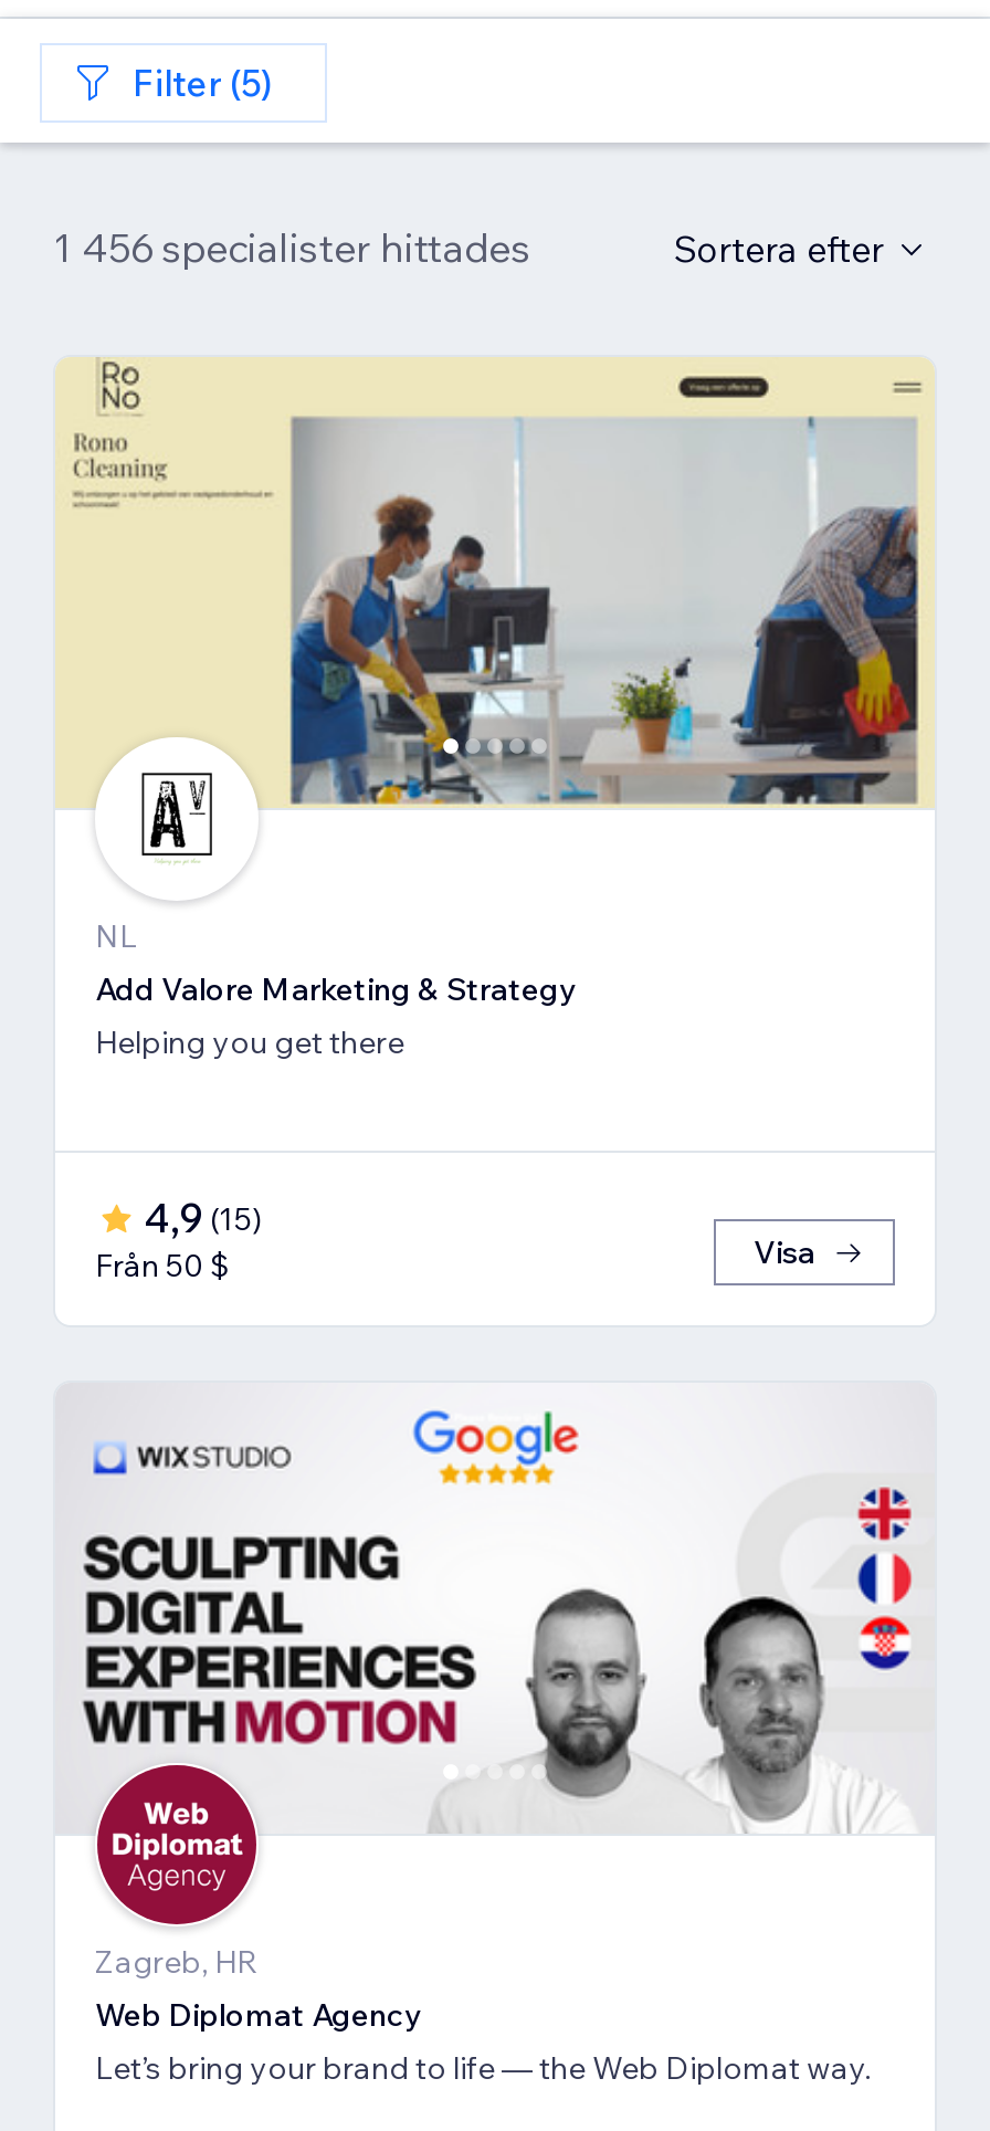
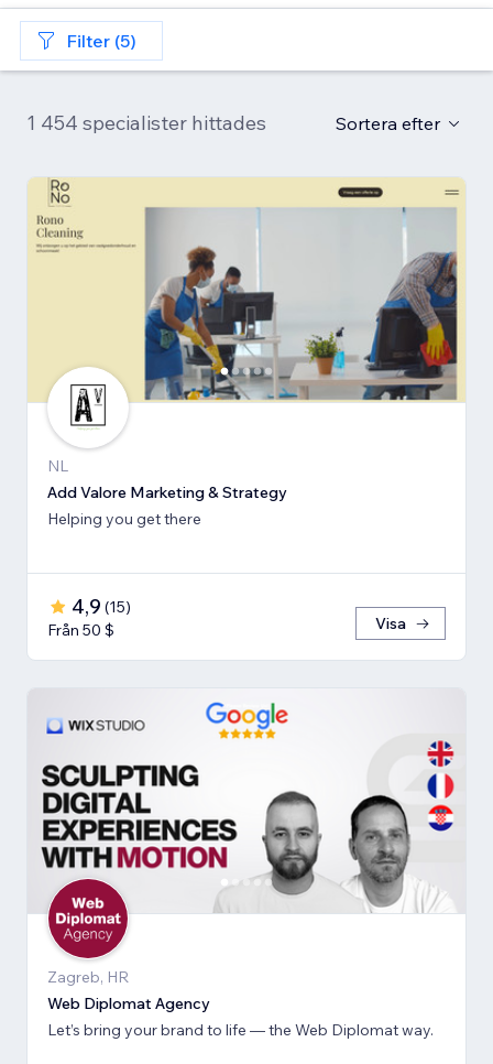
[53,222,530,273] 1 456 specialister hittades -> [26,110,266,135] 1 454 specialister hittades

